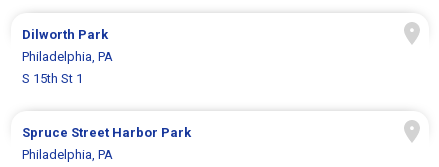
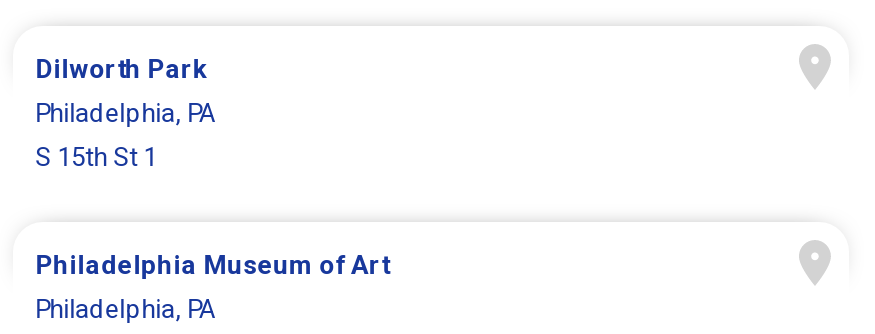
[22,125,191,140] Spruce Street Harbor Park -> [35,250,389,280] Philadelphia Museum of Art

